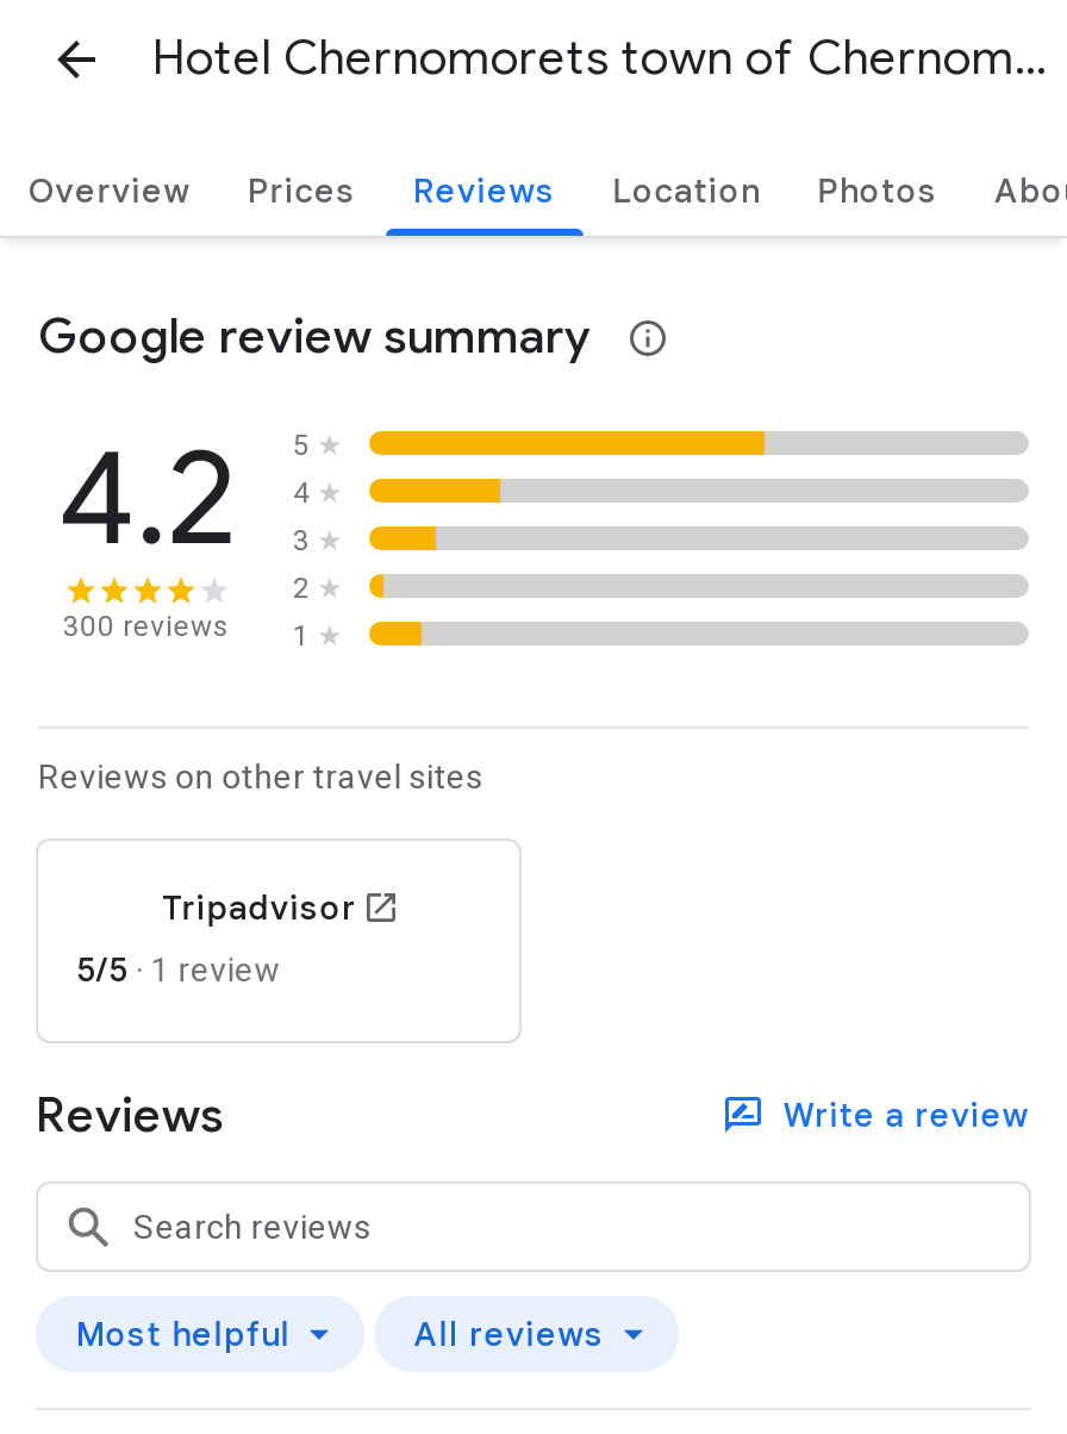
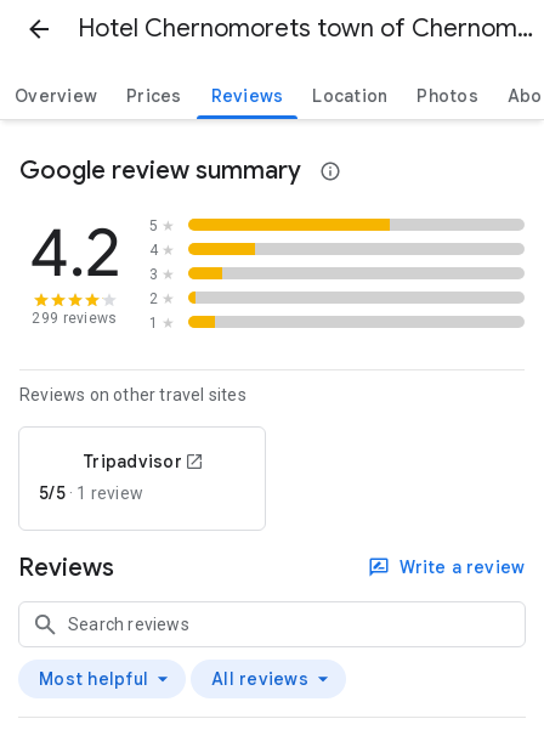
[63,610,230,643] 300 reviews -> [32,310,117,327] 299 reviews

